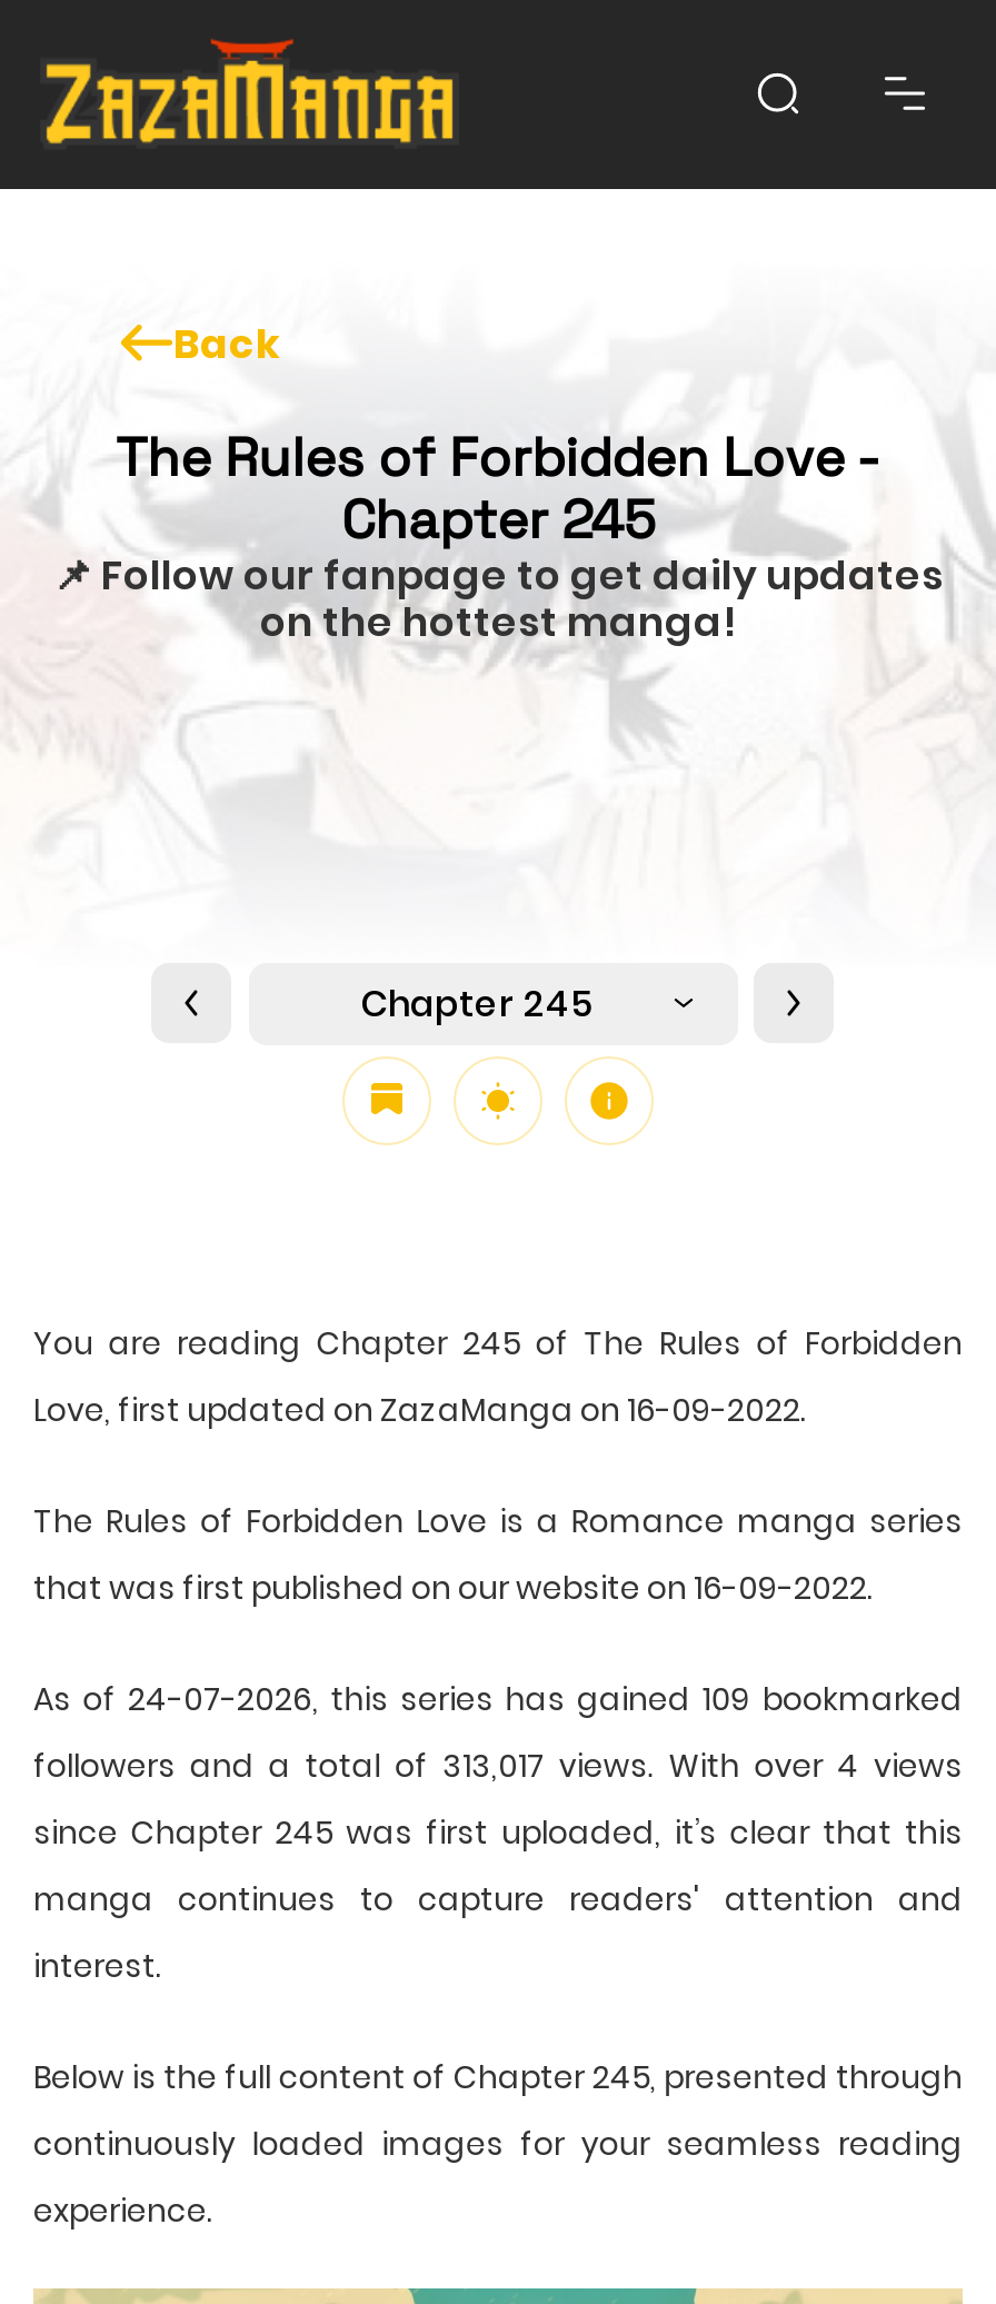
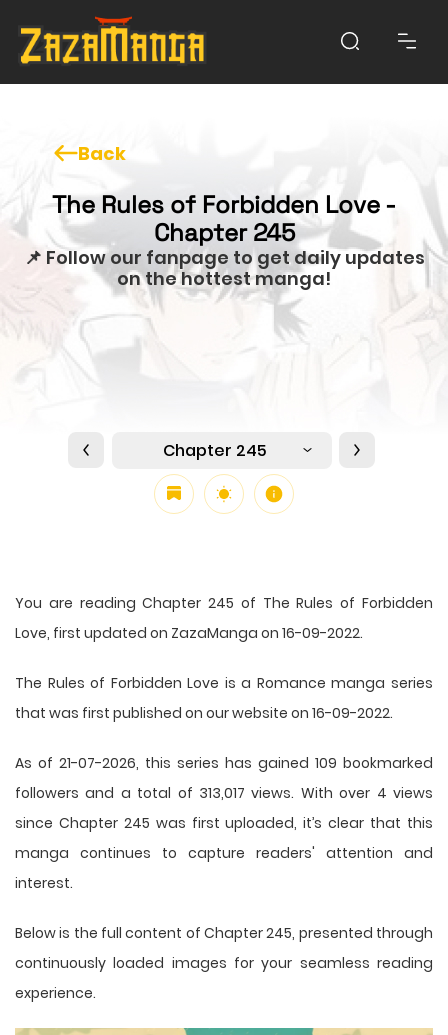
[33,1676,963,1721] As of 24-07-2026, this series has gained 109 bookmarked -> [15,753,433,773] As of 21-07-2026, this series has gained 109 bookmarked

